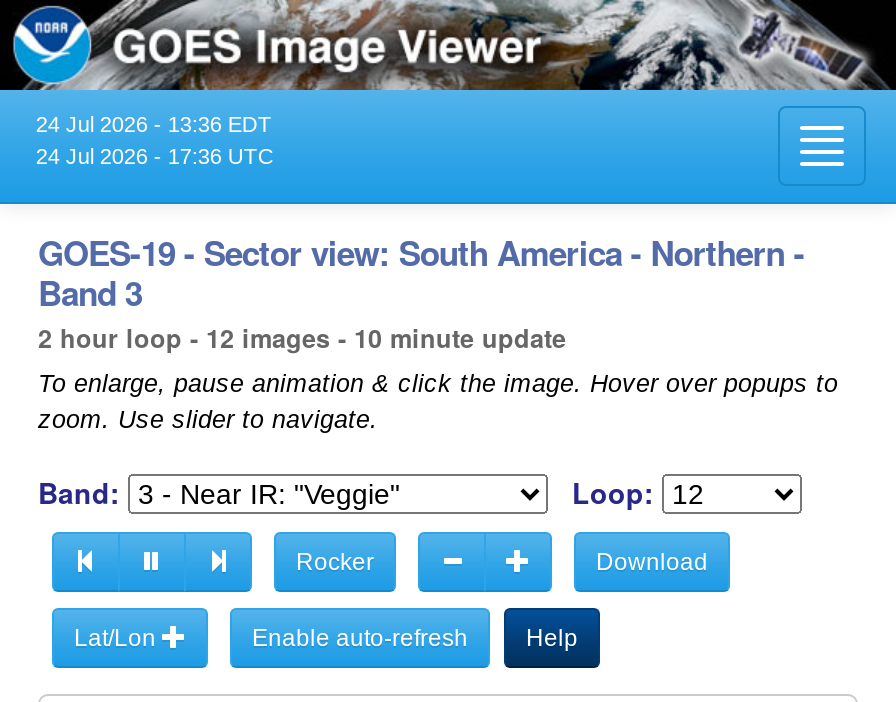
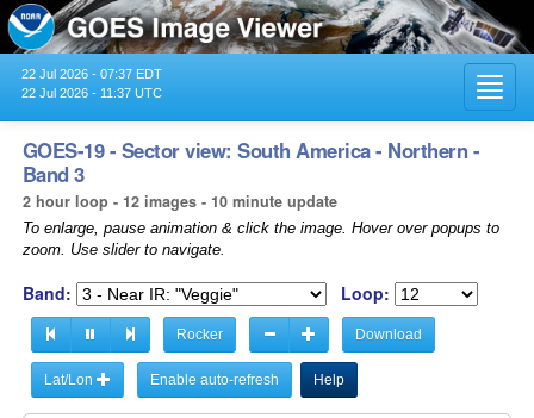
[36,112,272,136] 24 Jul 2026 - 13:36 EDT -> [21,66,162,81] 22 Jul 2026 - 07:37 EDT
[36,144,274,168] 24 Jul 2026 - 17:36 UTC -> [21,86,162,100] 22 Jul 2026 - 11:37 UTC

